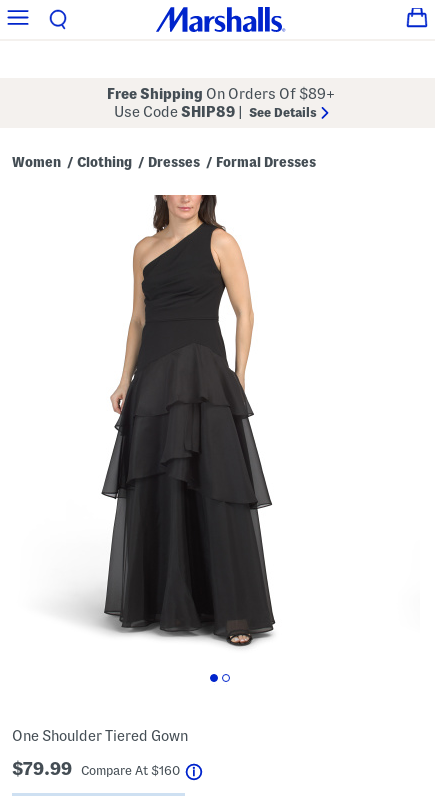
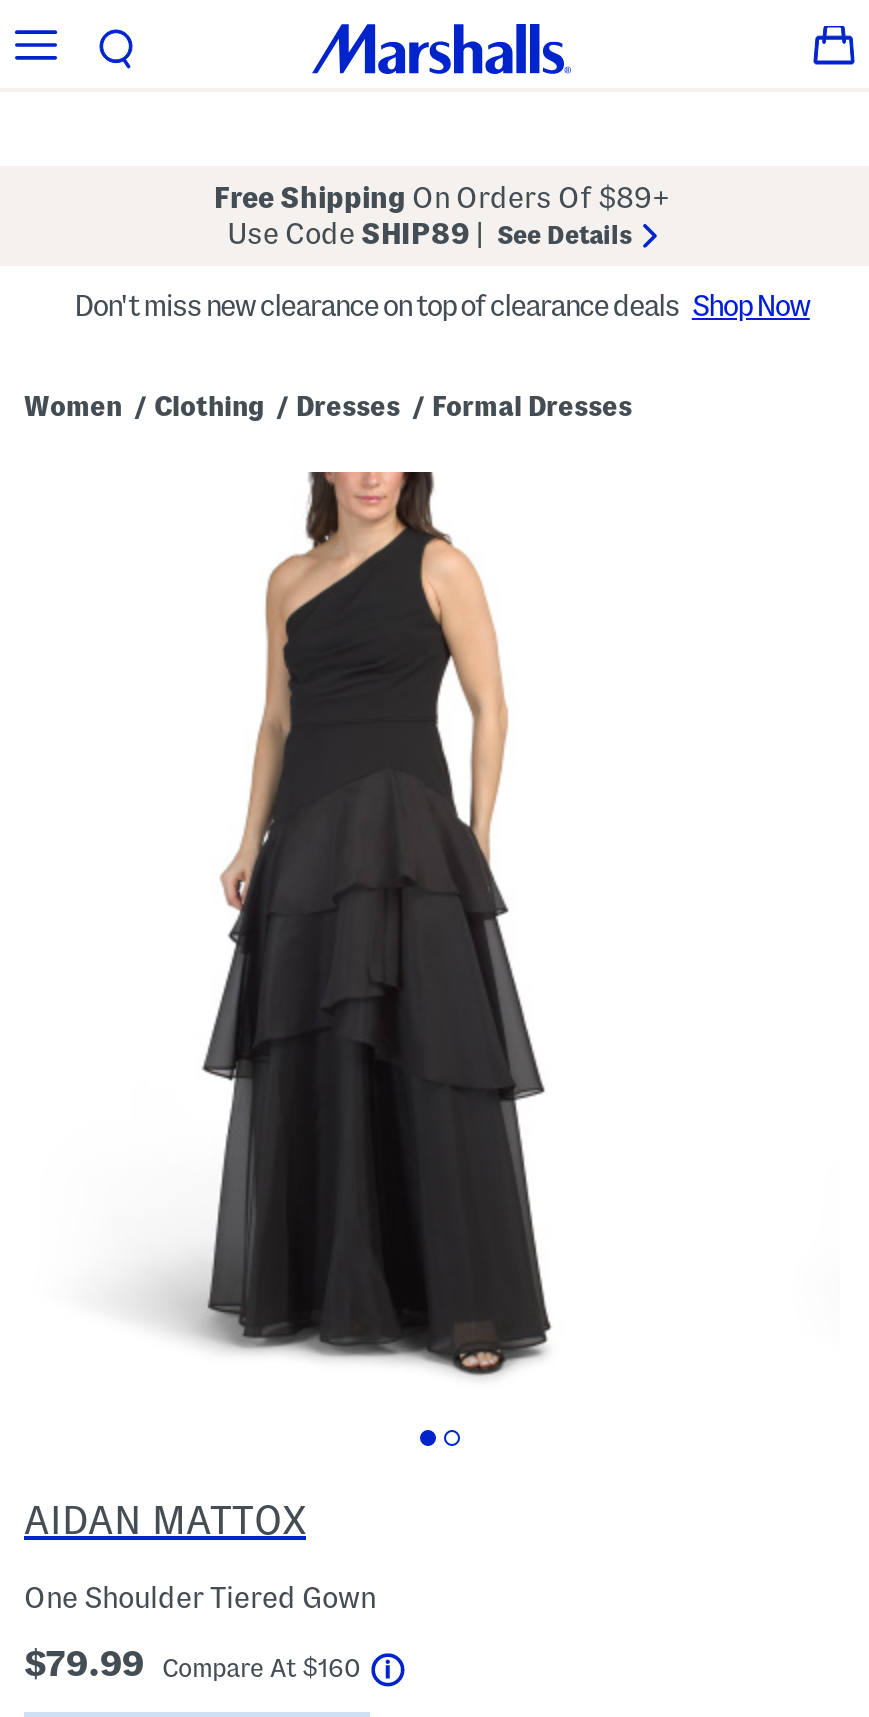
none -> [74,289,810,321] Don't miss new clearance on top of clearance deals Shop Now
none -> [24,1498,306,1542] AIDAN MATTOX

